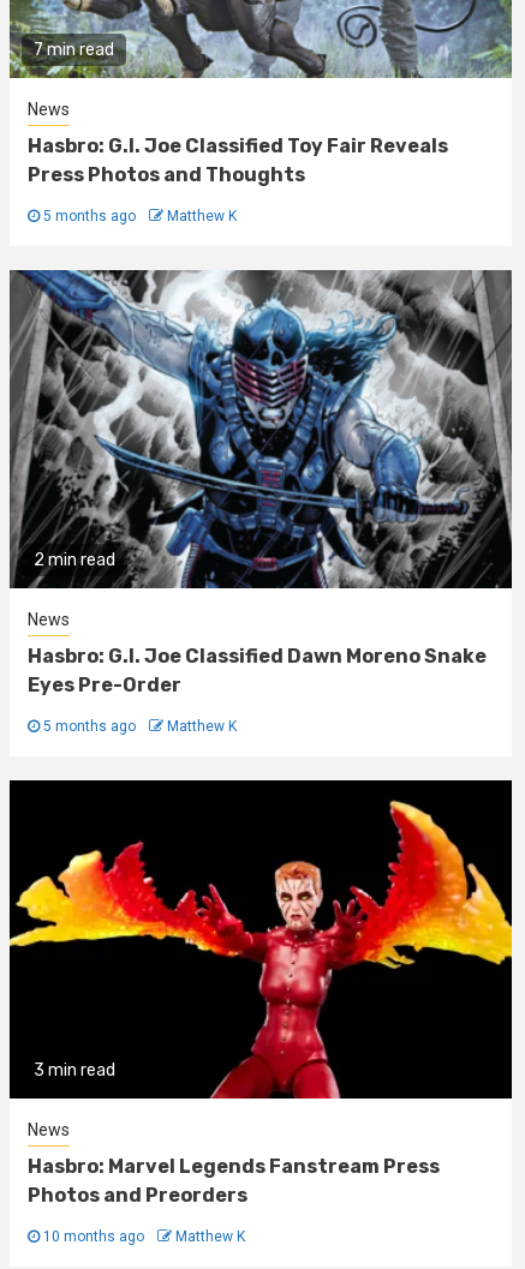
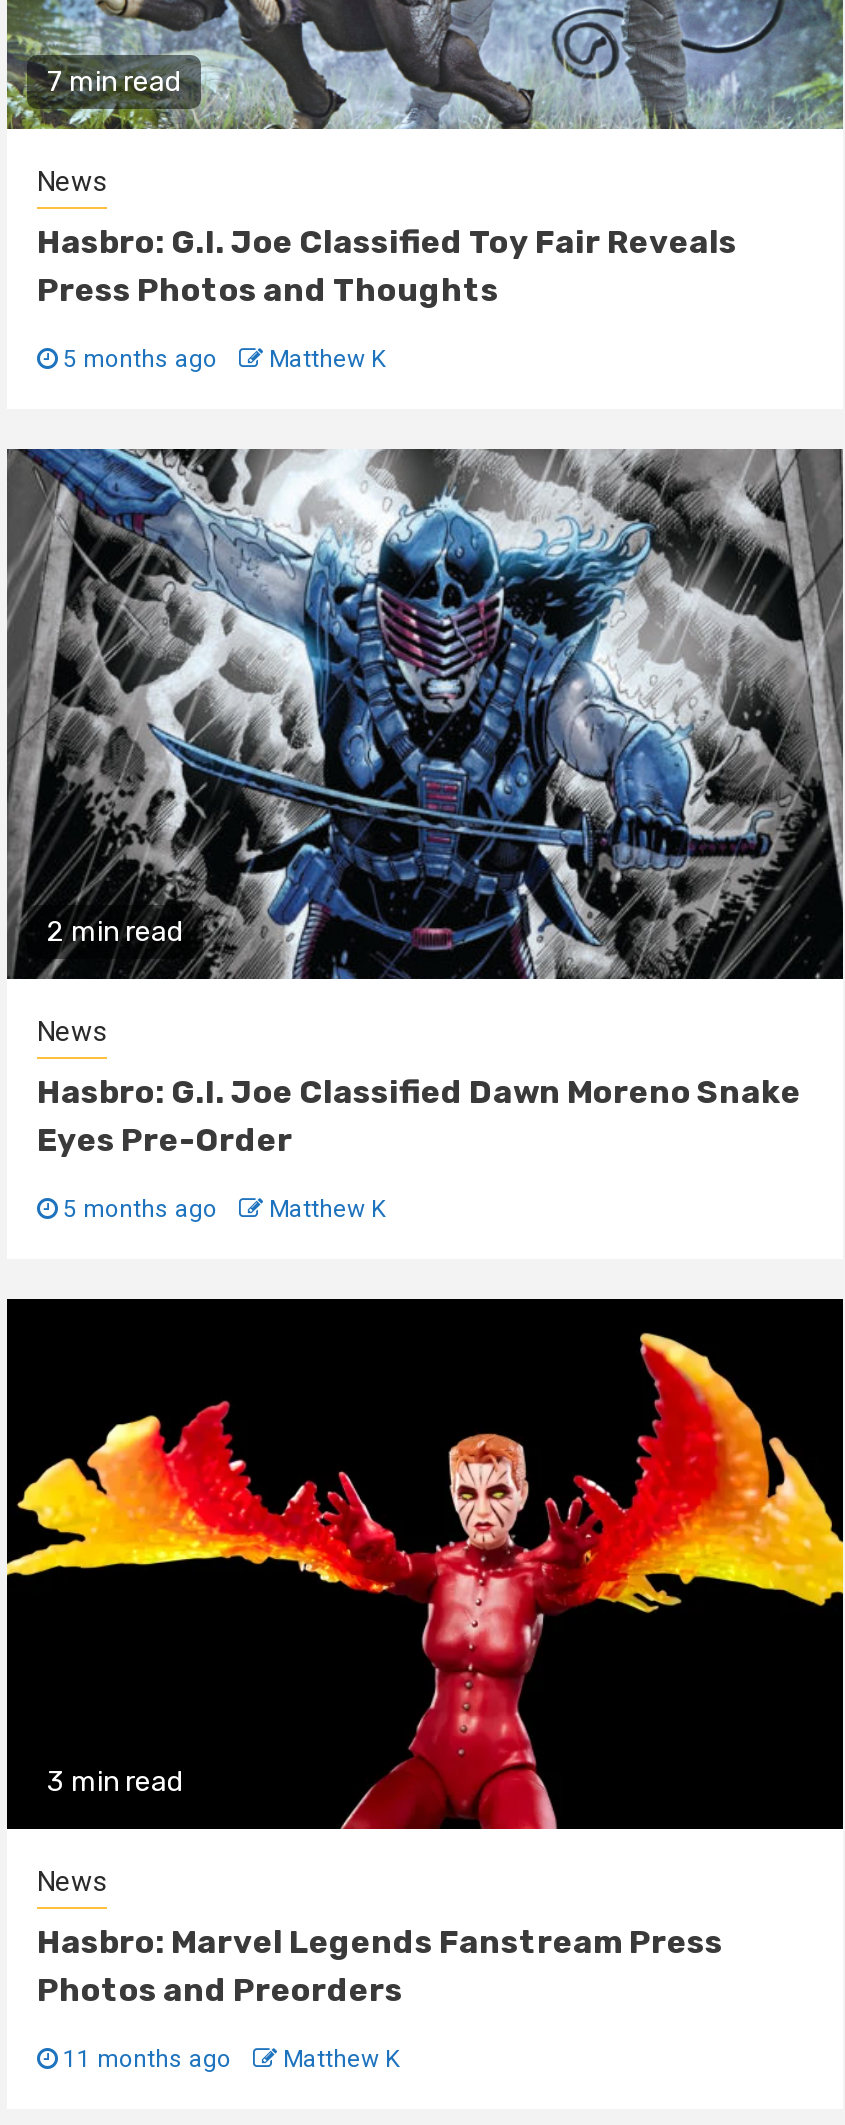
[40,1228,245,1245] 10 months ago Matthew K -> [57,2046,399,2074] 11 months ago Matthew K

